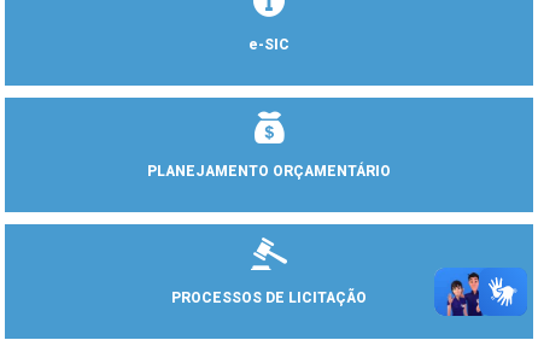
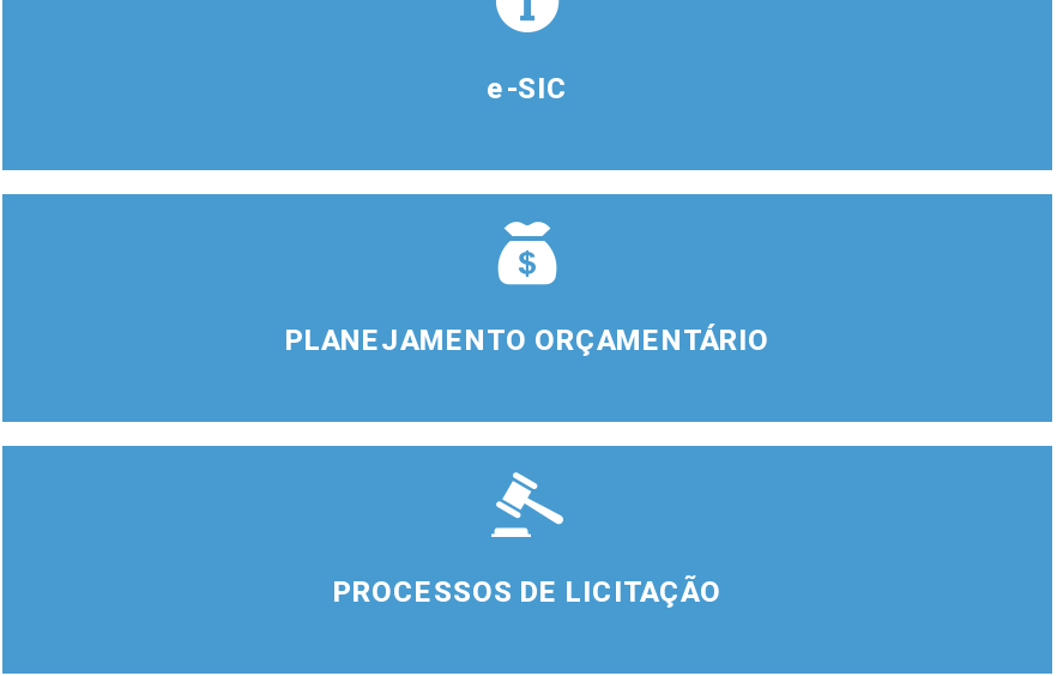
[434,268,527,317] [image] -> none

